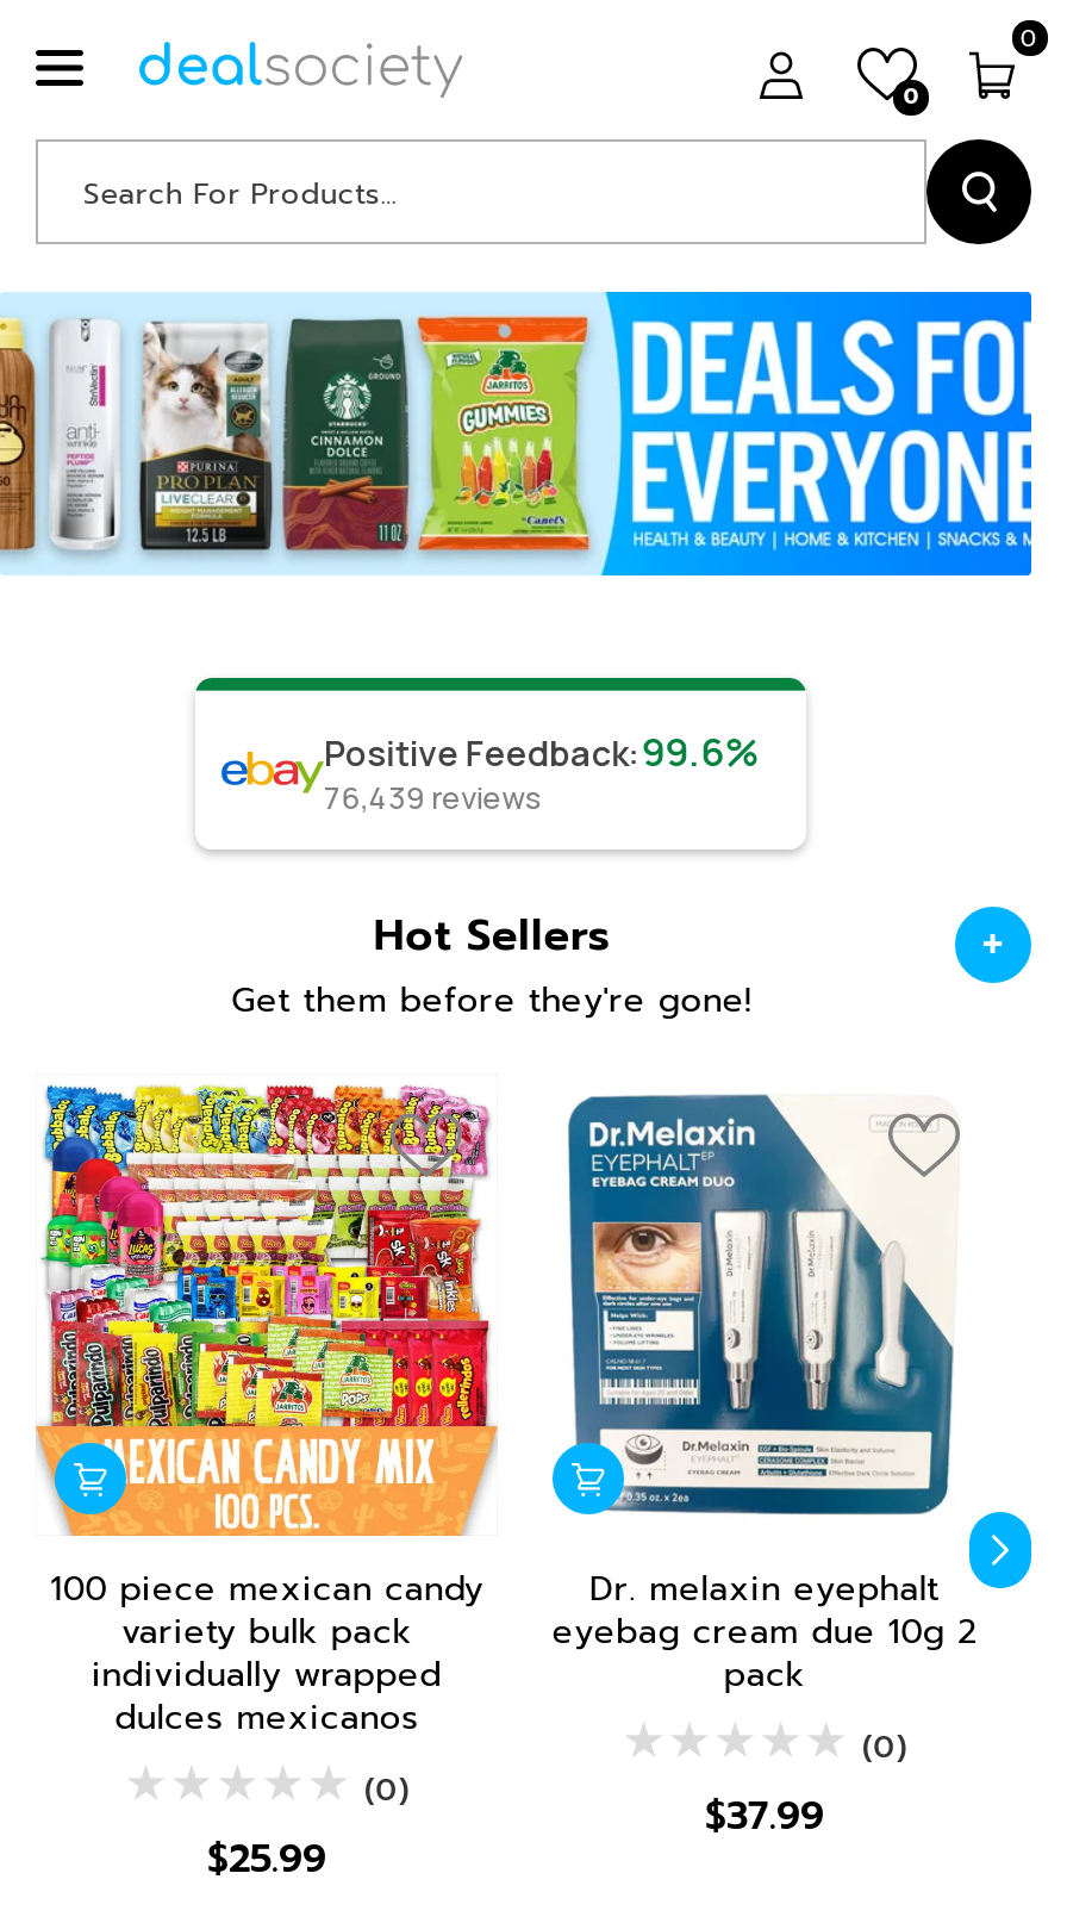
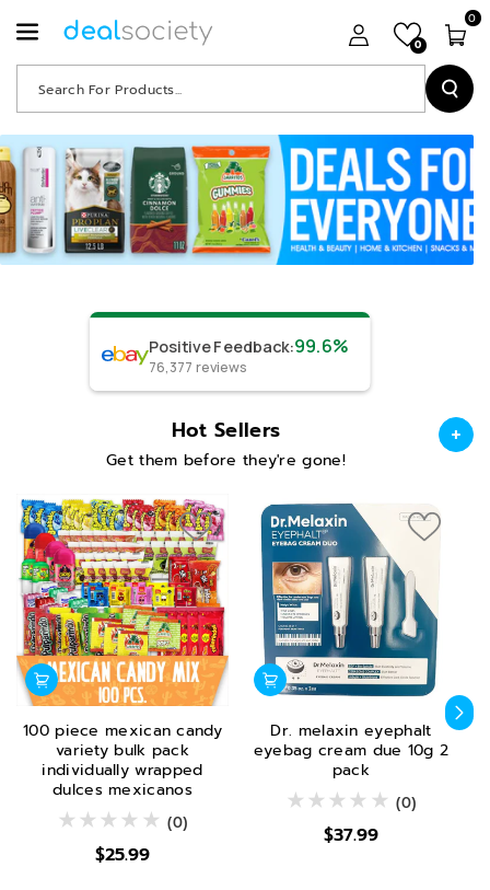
[323,777,541,817] 76,439 reviews -> [148,357,247,376] 76,377 reviews

